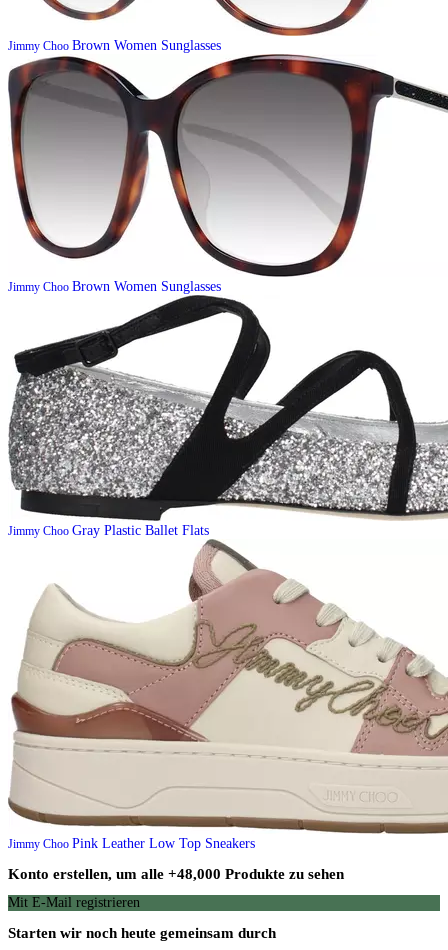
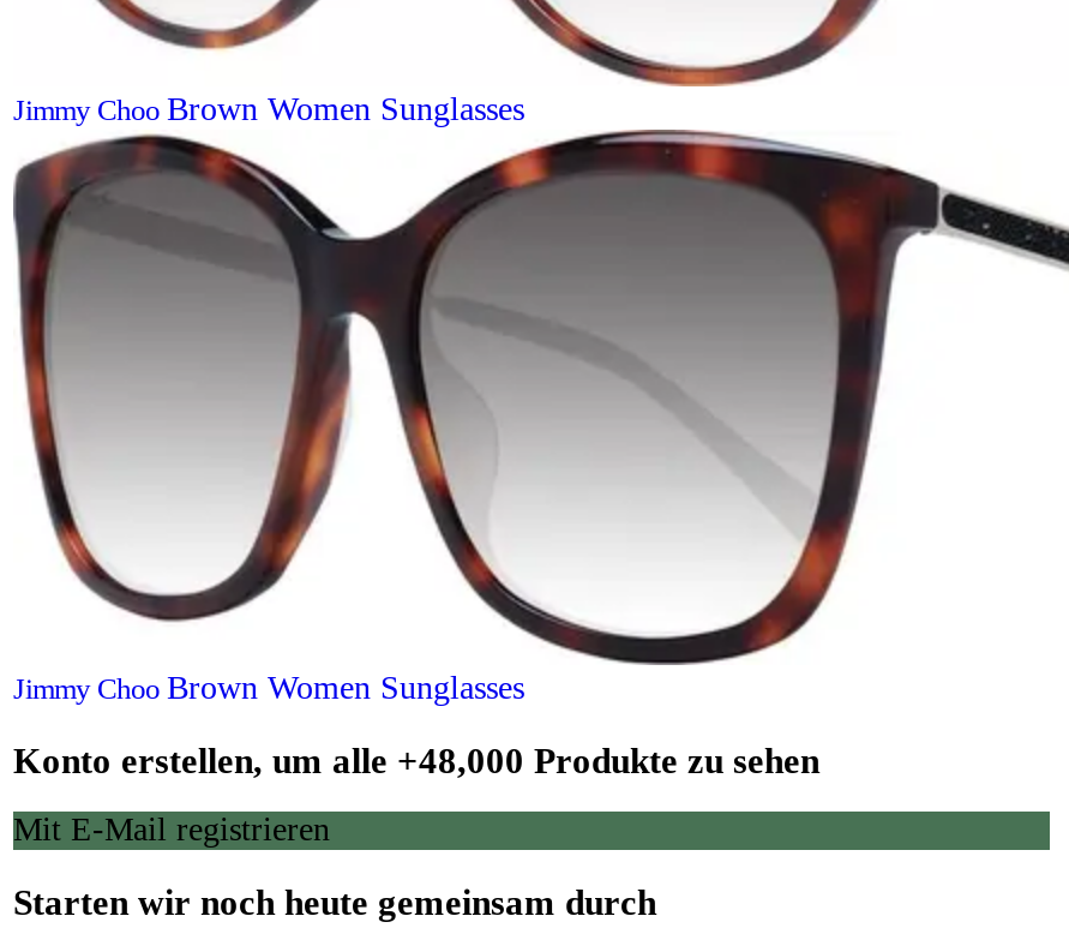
[7,297,445,538] [image] | Jimmy Choo Gray Plastic Ballet Flats -> none
[7,543,445,851] [image] | Jimmy Choo Pink Leather Low Top Sneakers -> none

